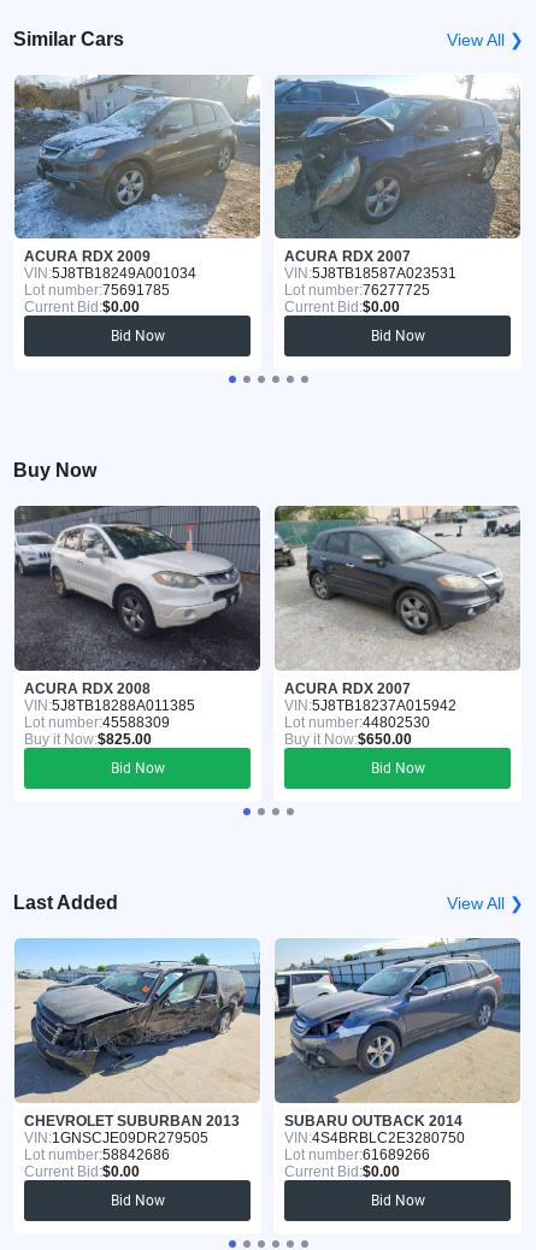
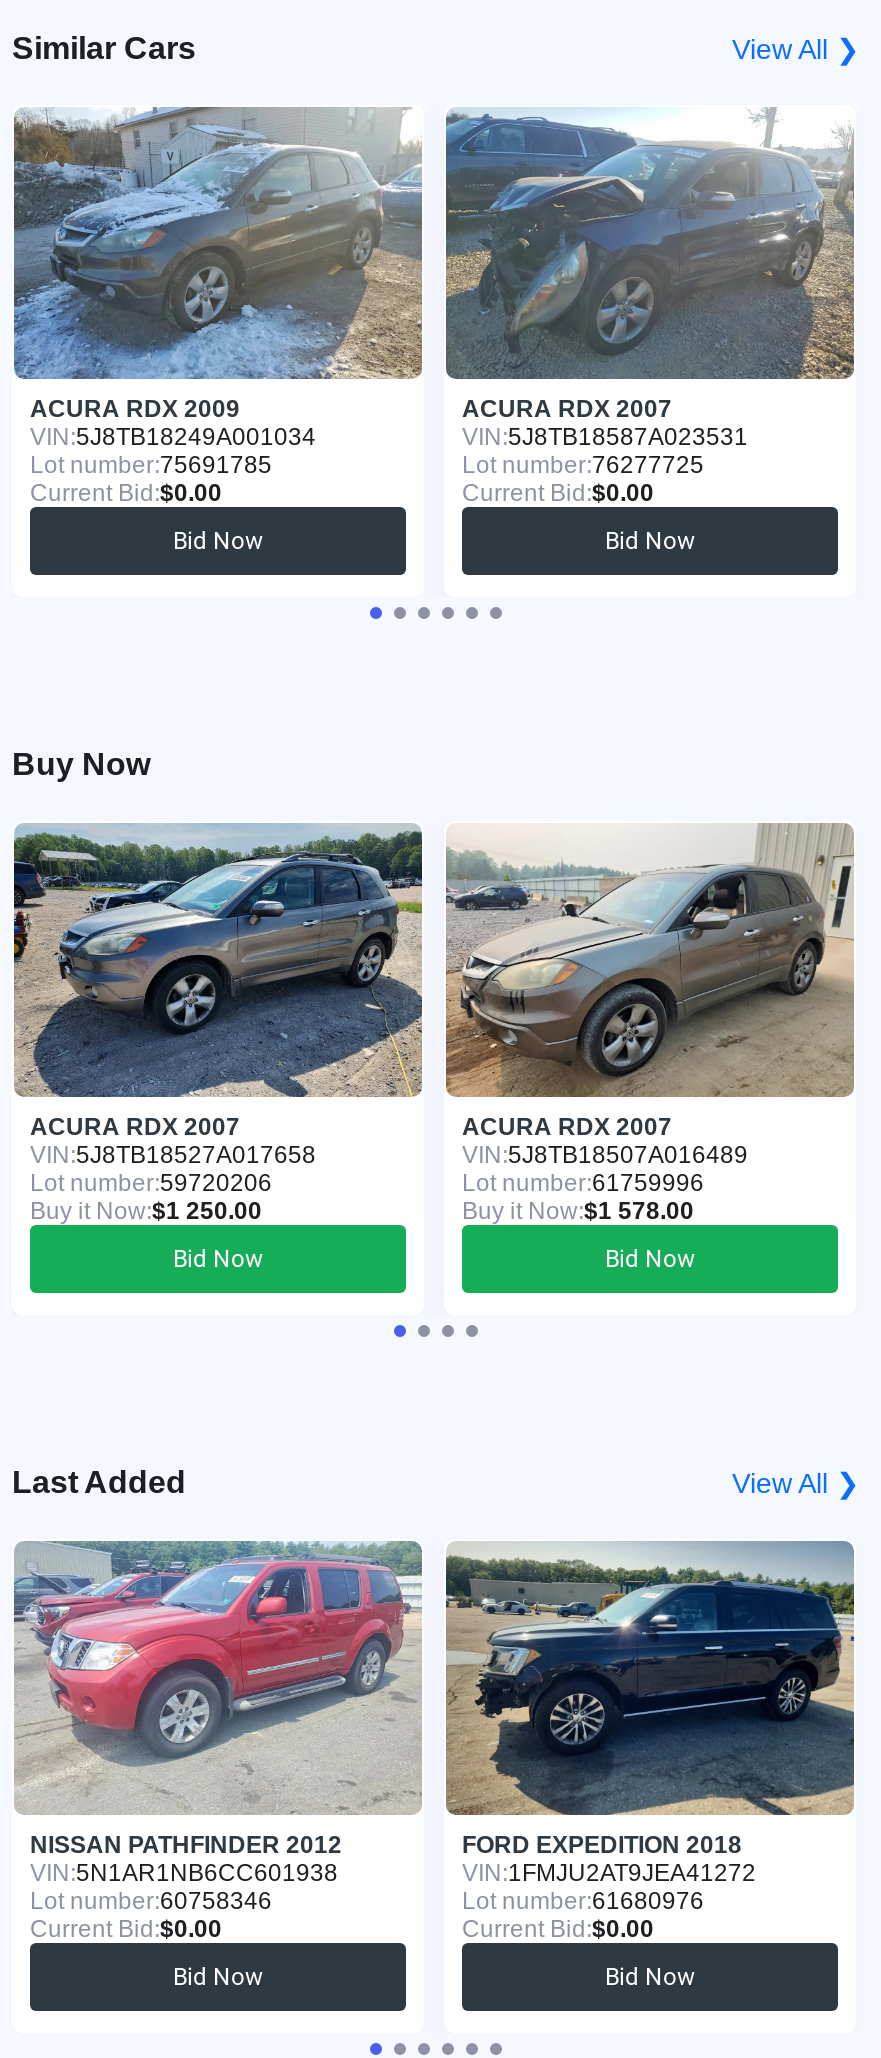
[14,505,261,748] [image] | ACURA RDX 2008 | VIN: 5J8TB18288A011385 | Lot number:45588309 | Buy it Now:$825.00 -> [12,823,424,1225] [image] | ACURA RDX 2007 | VIN: 5J8TB18527A017658 | Lot number:59720206 | Buy it Now:$1 250.00
[273,505,520,748] [image] | VIN: 5J8TB18237A015942 | Lot number:44802530 | Buy it Now:$650.00 -> [446,823,854,1225] [image] | VIN: 5J8TB18507A016489 | Lot number:61759996 | Buy it Now:$1 578.00
[14,938,261,1163] [image] | CHEVROLET SUBURBAN 2013 | VIN: 1GNSCJE09DR279505 | Lot number:58842686 -> [14,1539,424,1915] [image] | NISSAN PATHFINDER 2012 | VIN: 5N1AR1NB6CC601938 | Lot number:60758346
[273,938,522,1163] [image] | SUBARU OUTBACK 2014 | VIN: 4S4BRBLC2E3280750 | Lot number:61689266 -> [444,1541,856,1915] [image] | FORD EXPEDITION 2018 | VIN: 1FMJU2AT9JEA41272 | Lot number:61680976

